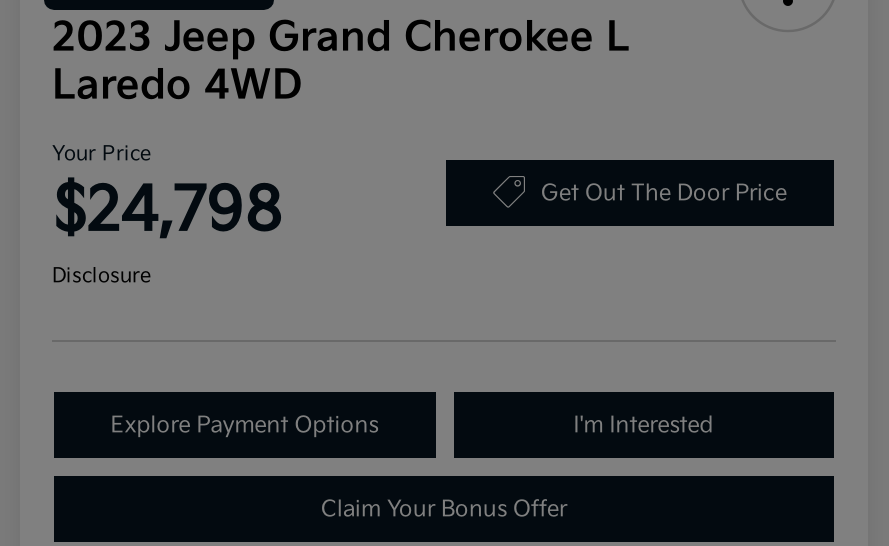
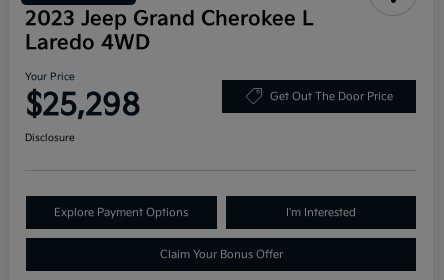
[52,176,282,248] $24,798 -> [25,88,140,124] $25,298

